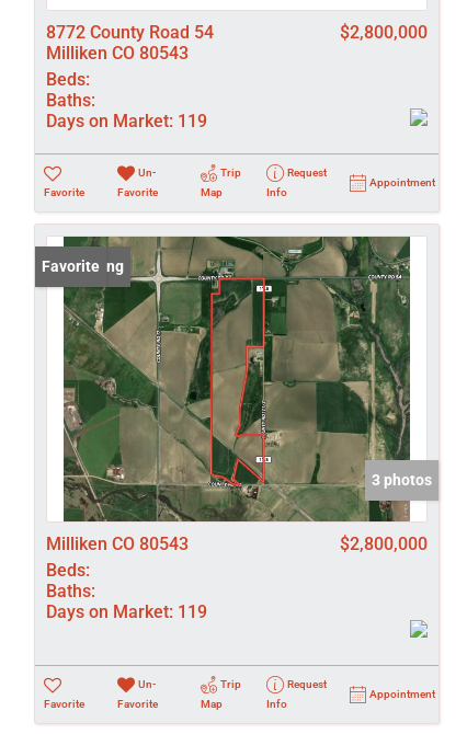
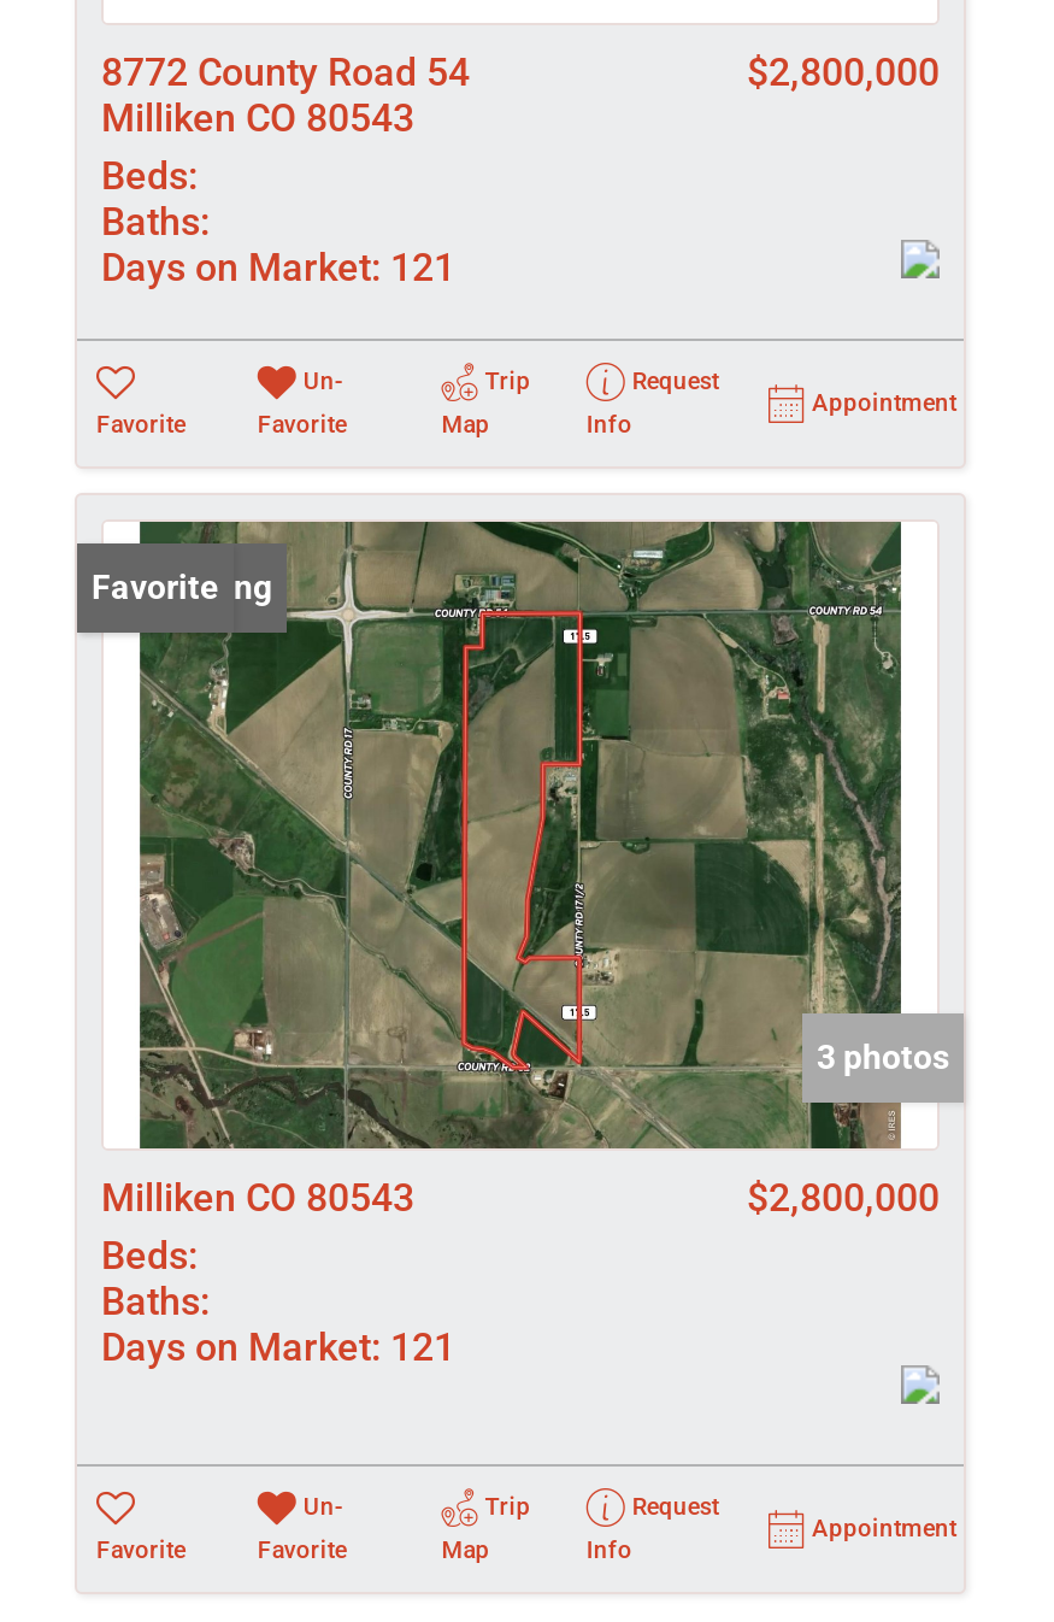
[46,111,207,131] Days on Market: 119 -> [101,245,455,290] Days on Market: 121
[46,601,207,622] Days on Market: 119 -> [101,1324,455,1370] Days on Market: 121

